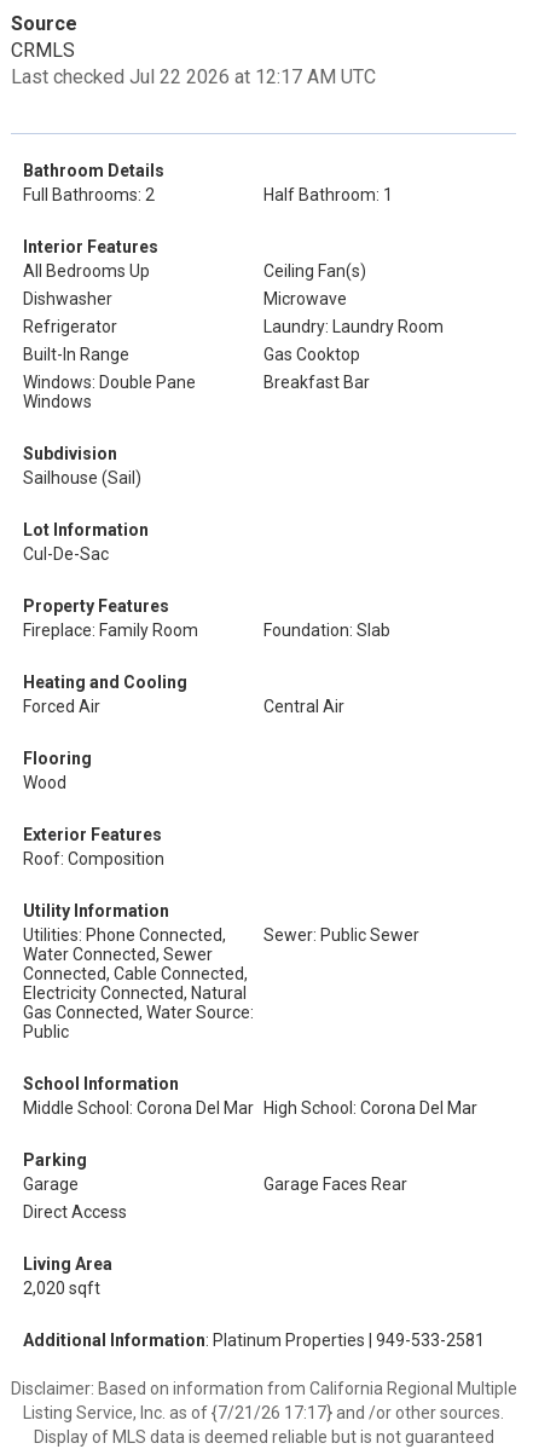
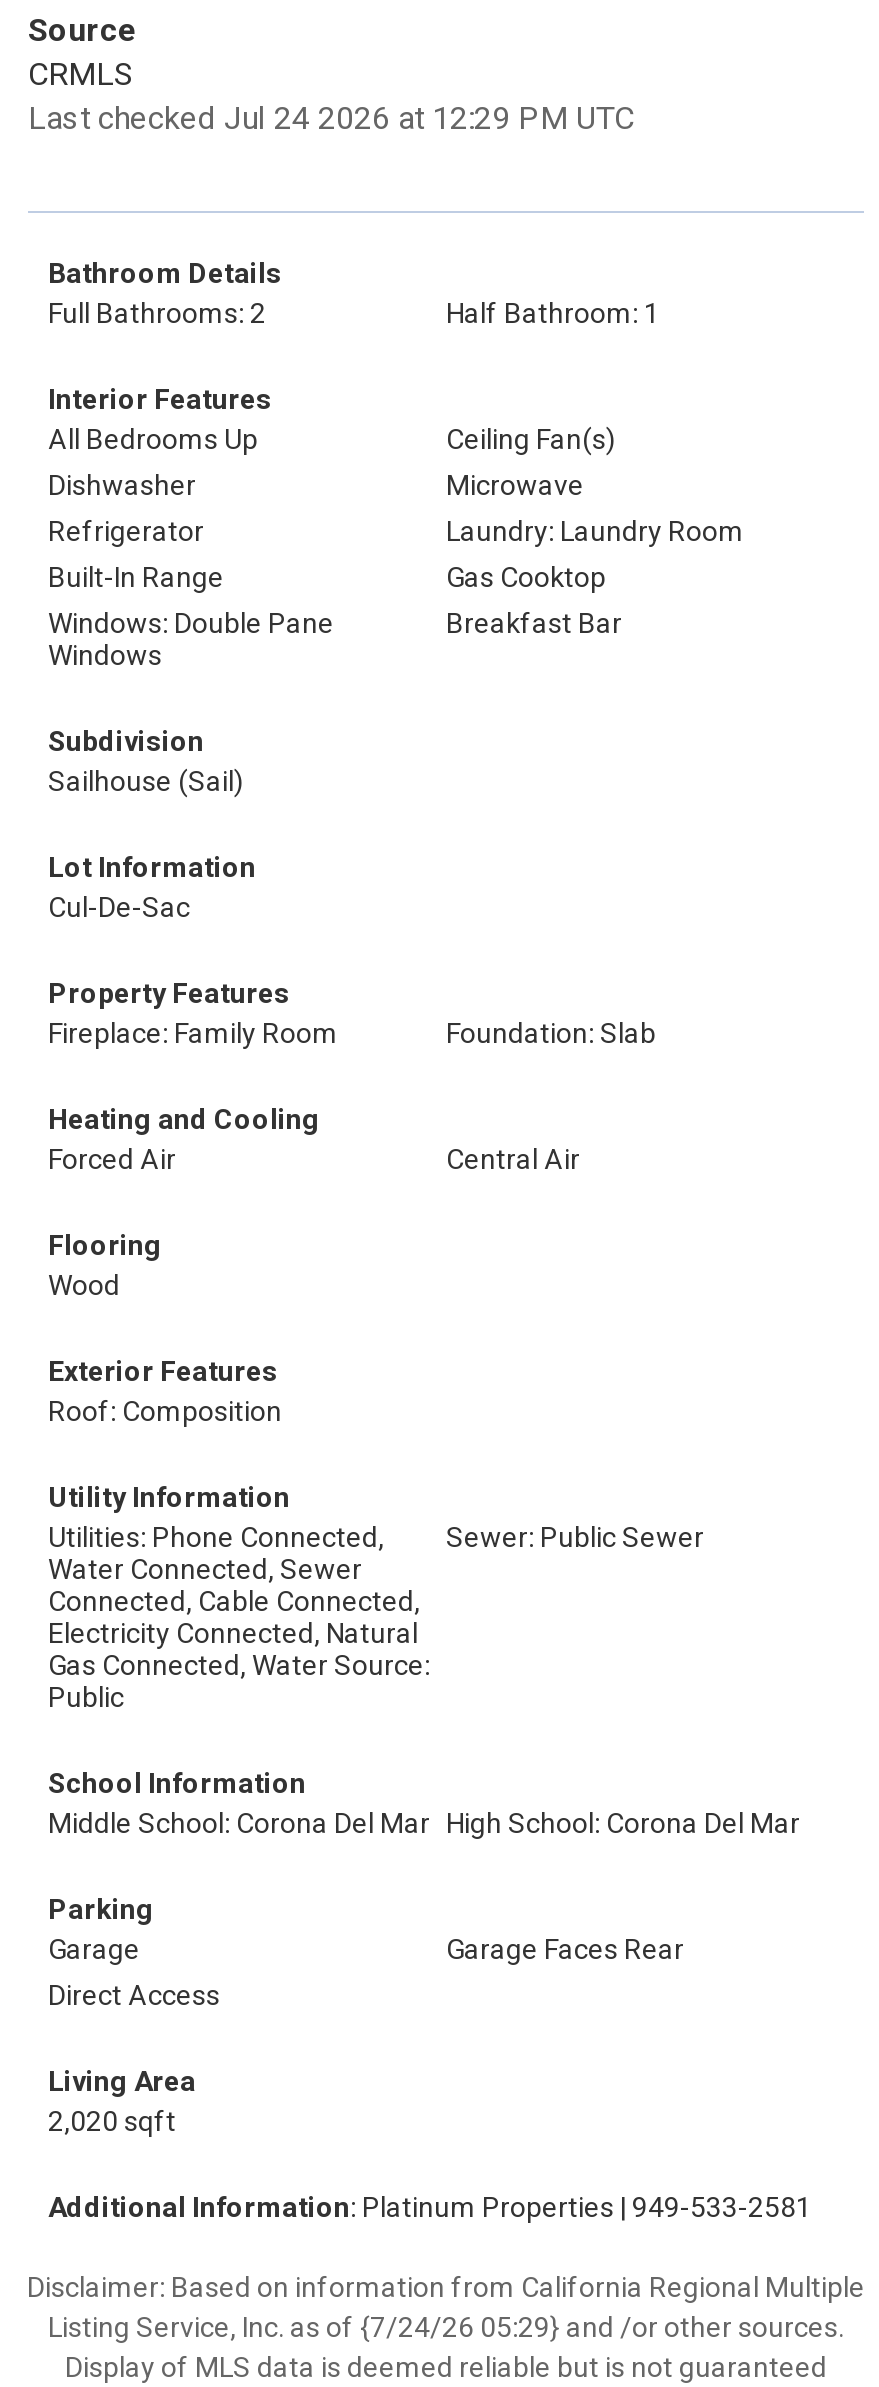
[11,65,376,88] Last checked Jul 22 2026 at 12:17 AM UTC -> [28,99,634,137] Last checked Jul 24 2026 at 12:29 PM UTC
[23,1403,504,1422] Listing Service, Inc. as of {7/21/26 17:17} and /or other sources. -> [48,2311,844,2343] Listing Service, Inc. as of {7/24/26 05:29} and /or other sources.

